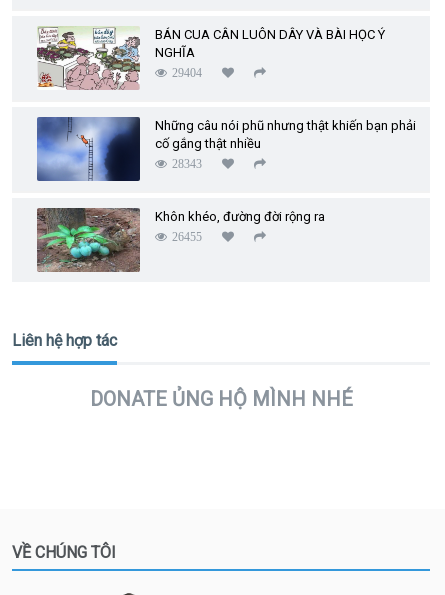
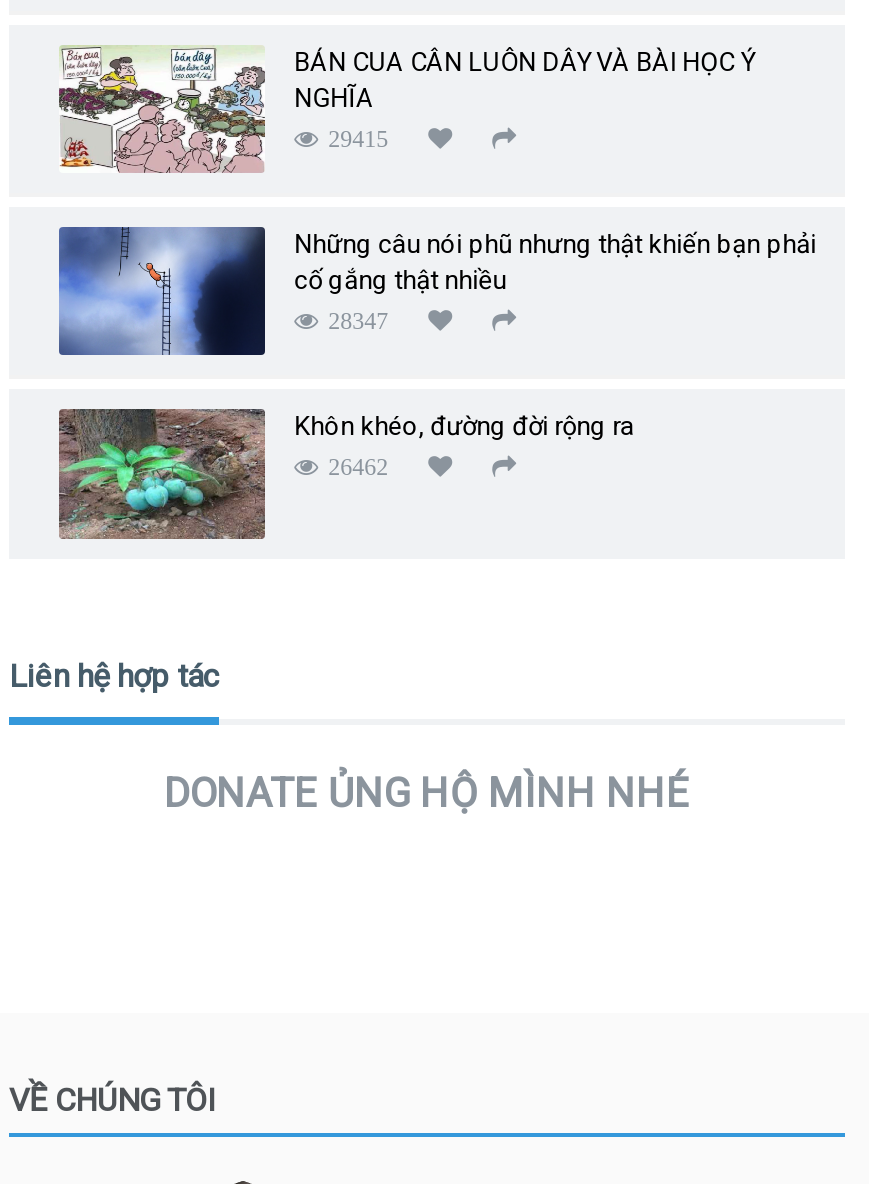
[172,67,202,79] 29404 -> [328,127,388,151] 29415
[172,158,202,170] 28343 -> [328,310,388,334] 28347
[172,231,202,243] 26455 -> [328,456,388,480] 26462

